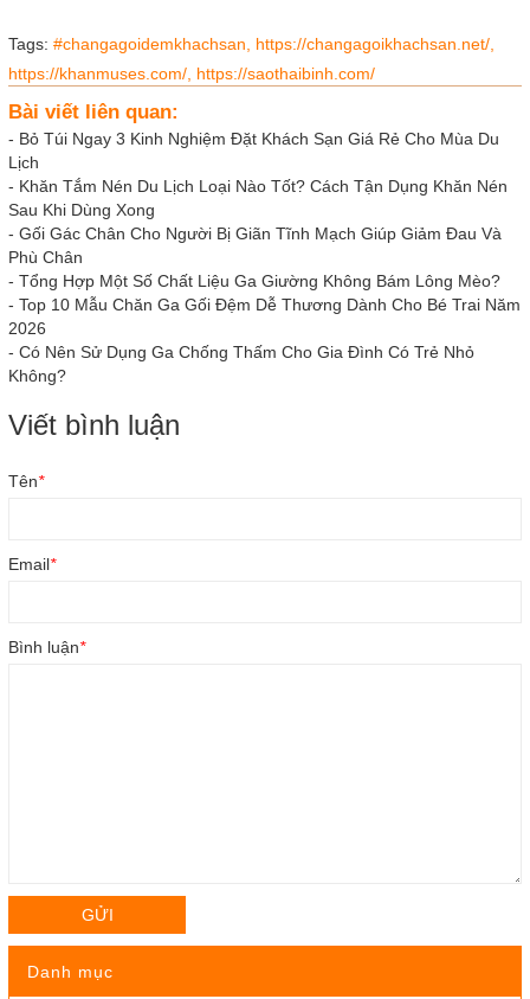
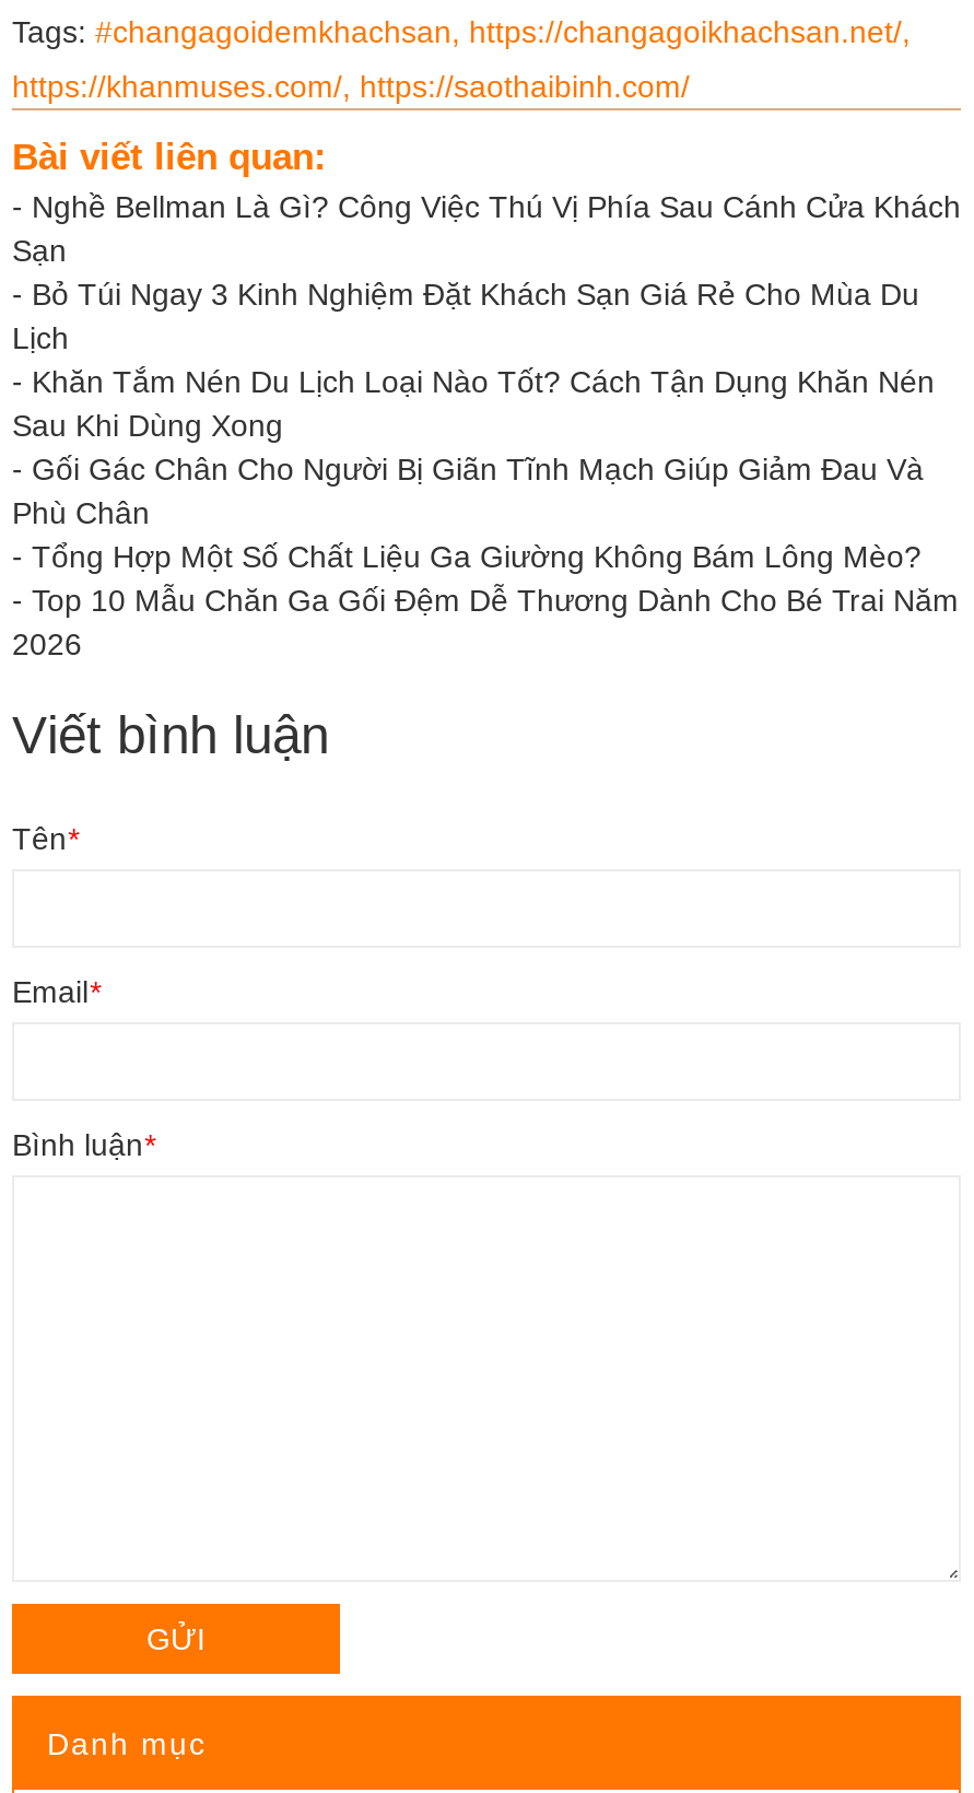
none -> [12,189,961,268] - Nghề Bellman Là Gì? Công Việc Thú Vị Phía Sau Cánh Cửa Khách | Sạn
moved [8,129,521,338] -> [12,277,959,661]: - Bỏ Túi Ngay 3 Kinh Nghiệm Đặt Khách Sạn Giá Rẻ Cho Mùa Du | Lịch | - Khăn Tắm Nén Du Lịch Loại Nào Tốt? Cách Tận Dụng Khăn Nén | ... | - Top 10 Mẫu Chăn Ga Gối Đệm Dễ Thương Dành Cho Bé Trai Năm | 2026
[8,342,474,385] - Có Nên Sử Dụng Ga Chống Thấm Cho Gia Đình Có Trẻ Nhỏ | Không? -> none

